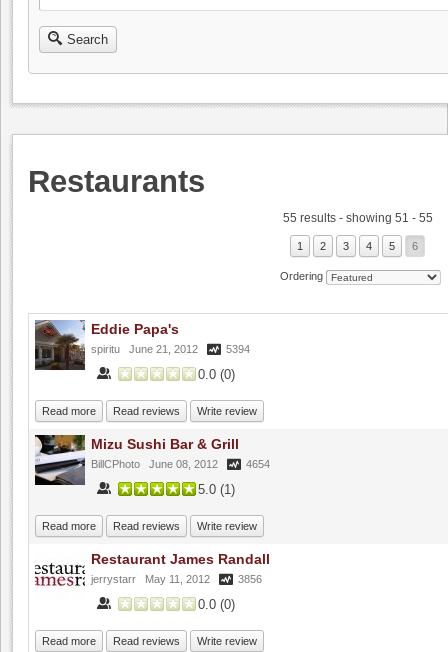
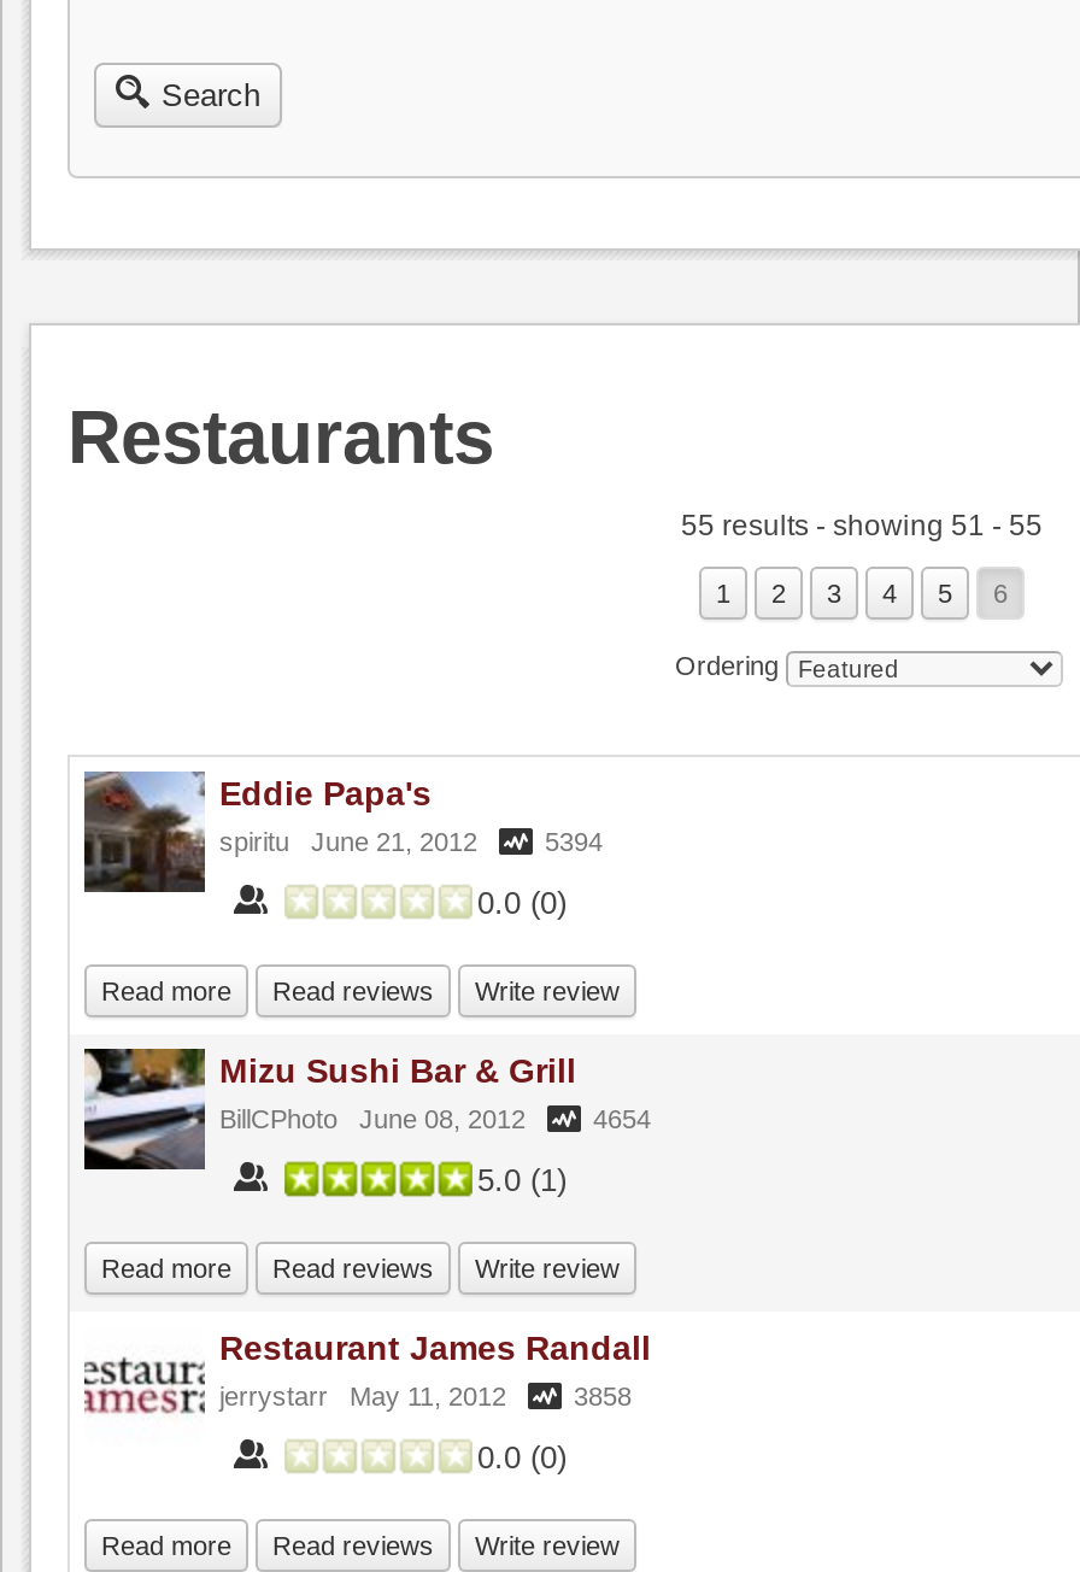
[91,573,262,585] jerrystarr May 11, 2012 3856 -> [219,1382,632,1411] jerrystarr May 11, 2012 3858

